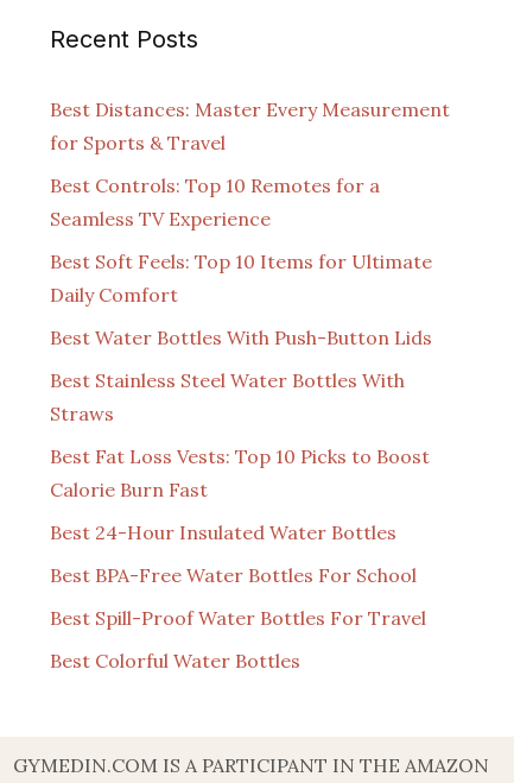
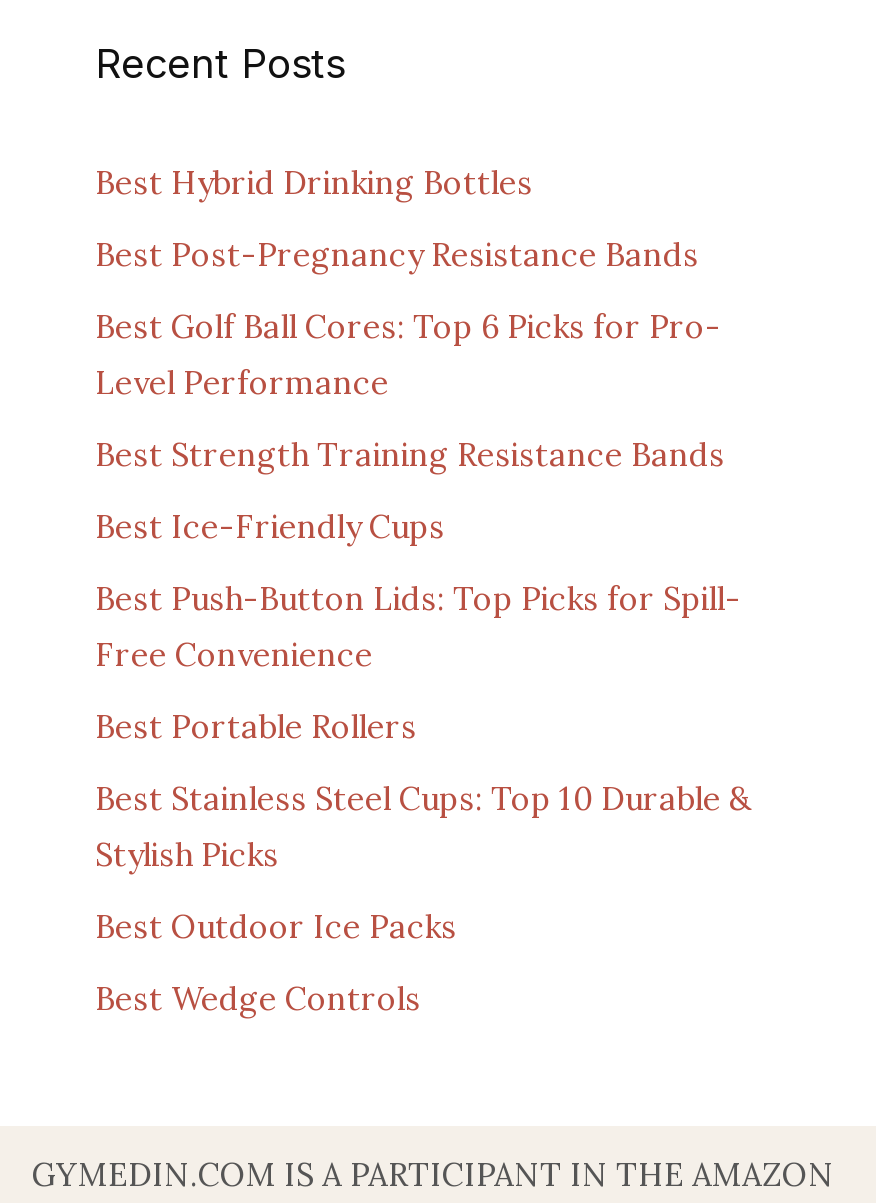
[50,97,450,154] Best Distances: Master Every Measurement | for Sports & Travel -> [95,161,533,201] Best Hybrid Drinking Bottles
[50,173,380,230] Best Controls: Top 10 Remotes for a | Seamless TV Experience -> [95,233,699,273] Best Post-Pregnancy Resistance Bands
[50,249,432,306] Best Soft Feels: Top 10 Items for Ultimate | Daily Comfort -> [95,305,721,401] Best Golf Ball Cores: Top 6 Picks for Pro- | Level Performance
[50,325,432,349] Best Water Bottles With Push-Button Lids -> [95,433,725,473] Best Strength Training Resistance Bands
[50,368,405,425] Best Stainless Steel Water Bottles With | Straws -> [95,505,445,545] Best Ice-Friendly Cups
[50,444,430,501] Best Fat Loss Vests: Top 10 Picks to Boost | Calorie Burn Fast -> [95,577,741,673] Best Push-Button Lids: Top Picks for Spill- | Free Convenience
[50,520,396,544] Best 24-Hour Insulated Water Bottles -> [95,705,417,745] Best Portable Rollers
[50,563,417,587] Best BPA-Free Water Bottles For School -> [95,777,751,873] Best Stainless Steel Cups: Top 10 Durable & | Stylish Picks
[50,606,426,629] Best Spill-Proof Water Bottles For Travel -> [95,905,457,945] Best Outdoor Ice Packs
[50,648,300,672] Best Colorful Water Bottles -> [95,977,421,1017] Best Wedge Controls

